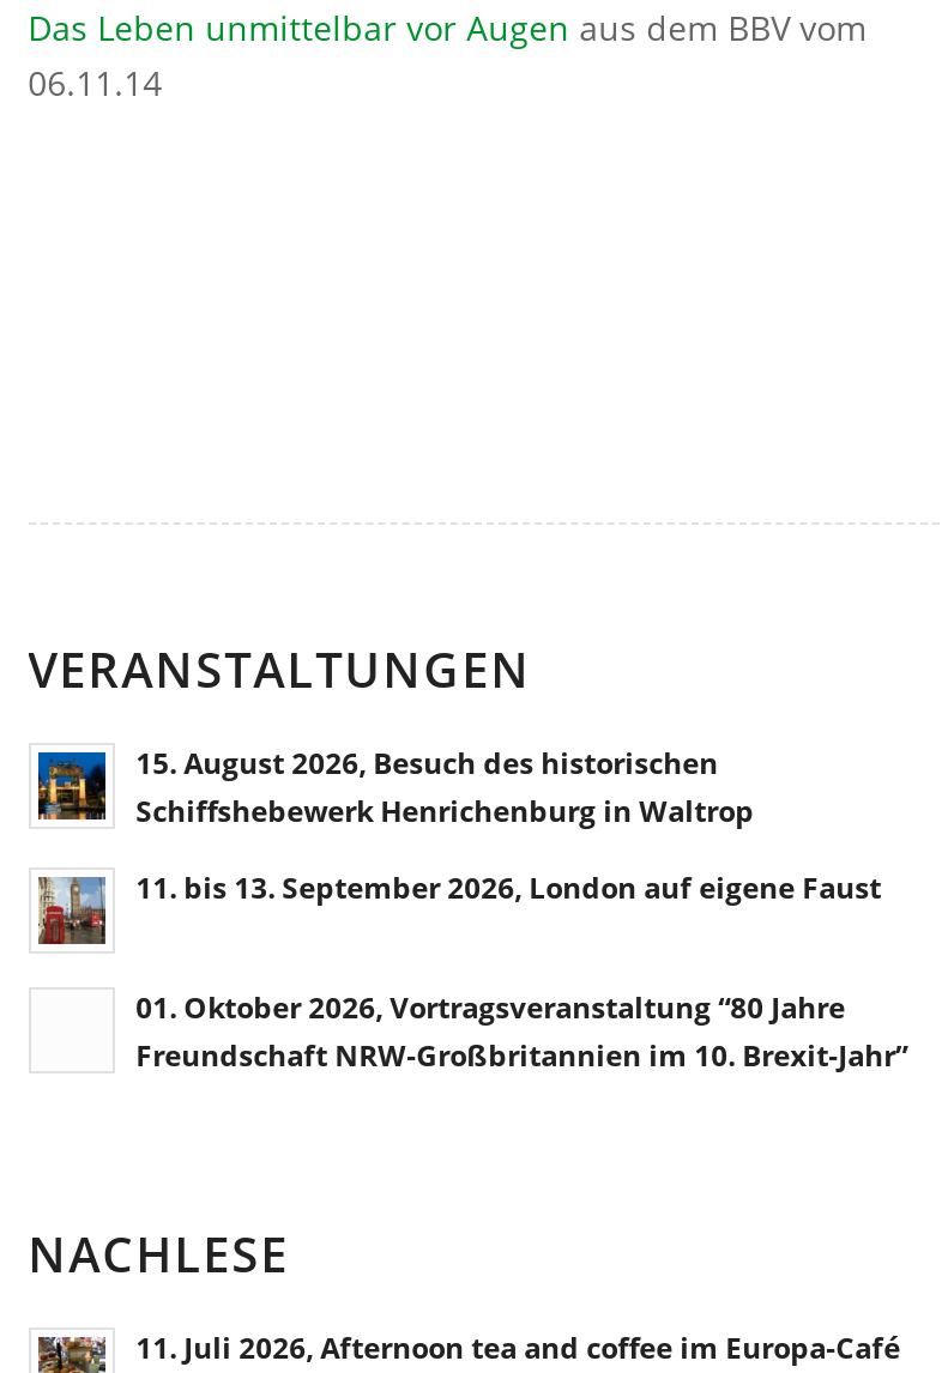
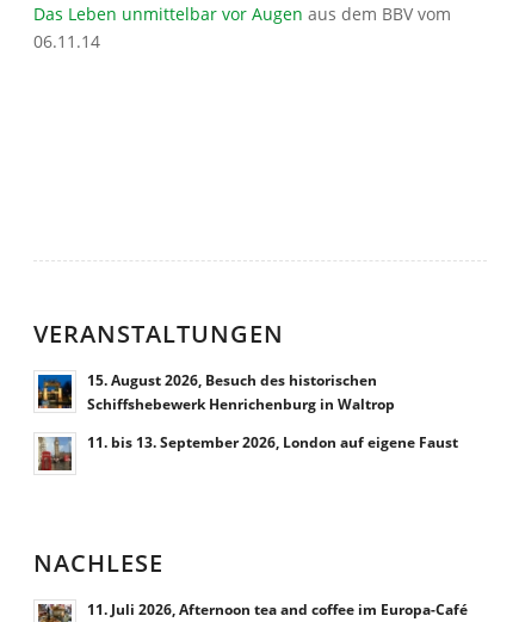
[136,988,907,1074] 01. Oktober 2026, Vortragsveranstaltung “80 Jahre | Freundschaft NRW-Großbritannien im 10. Brexit-Jahr” -> none

